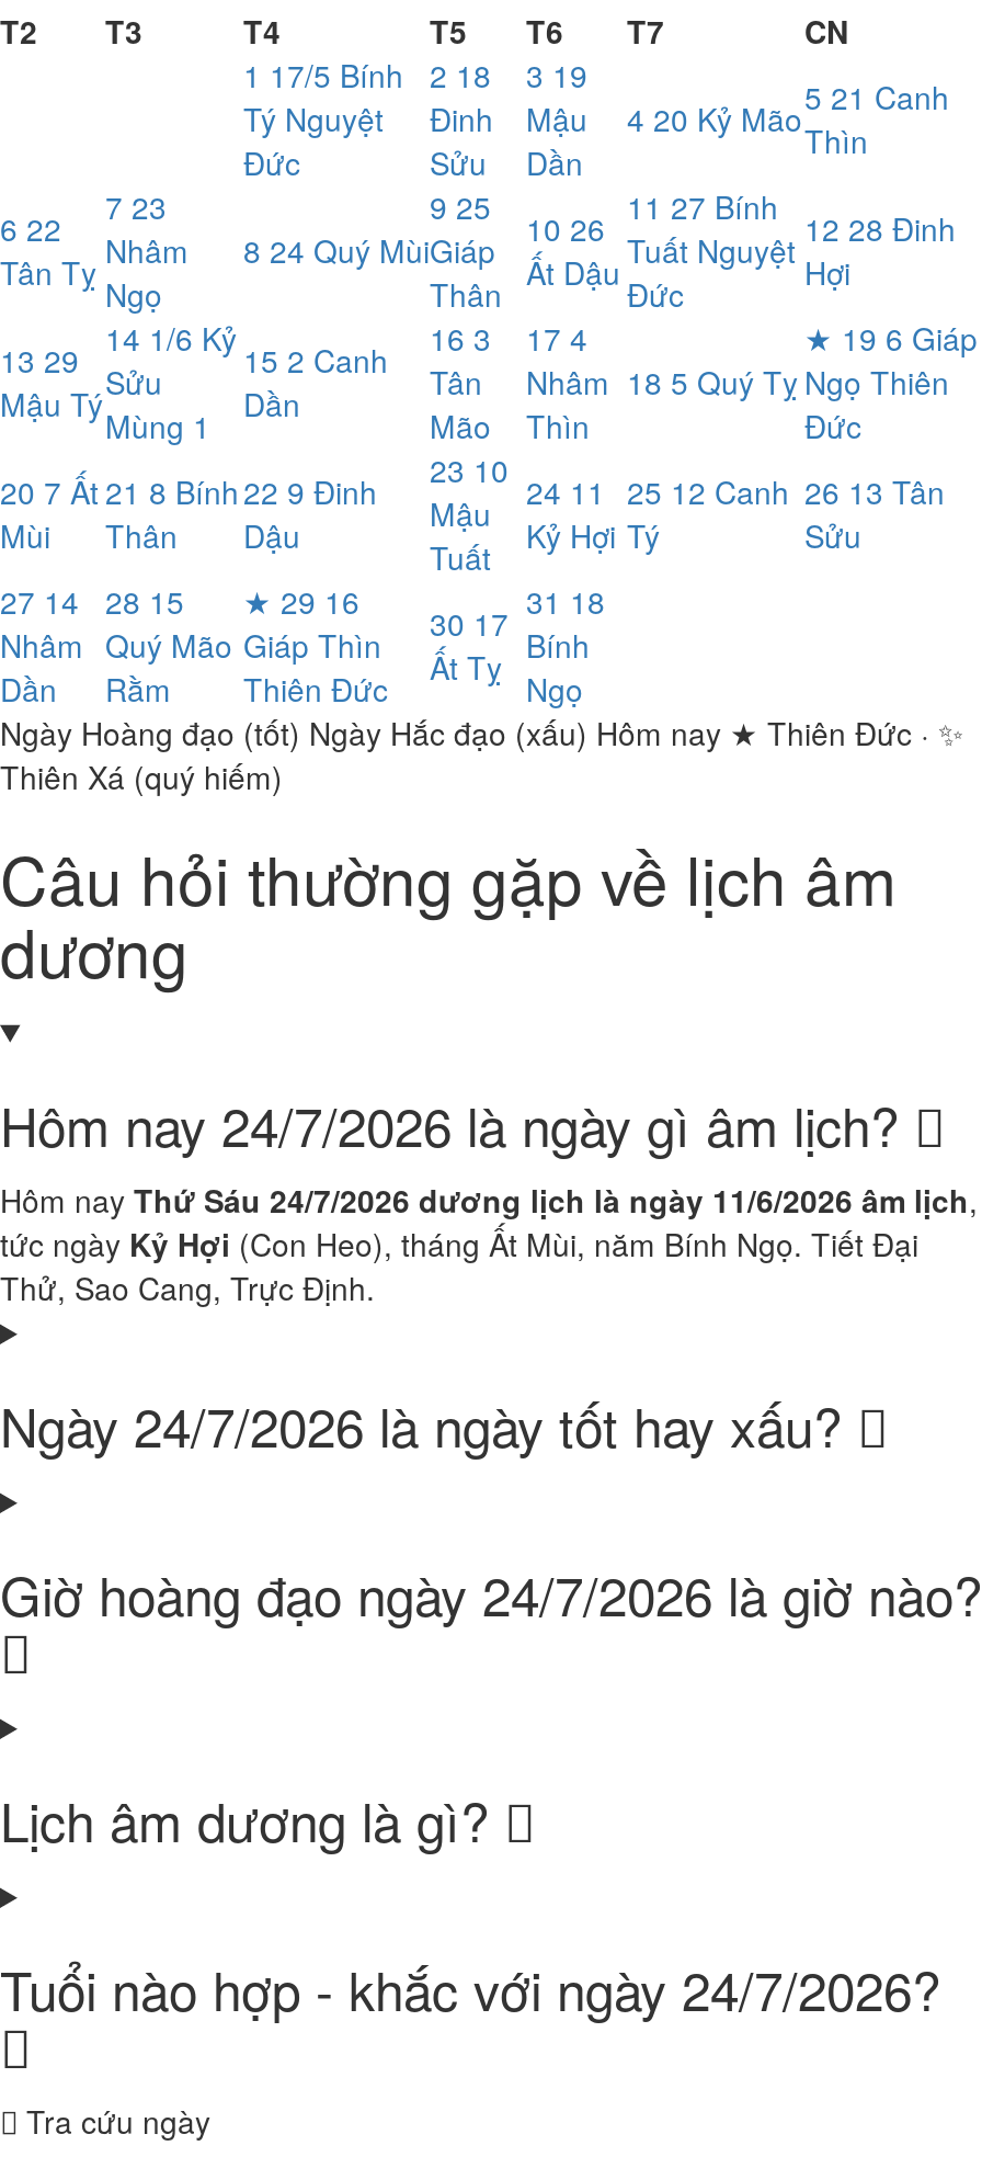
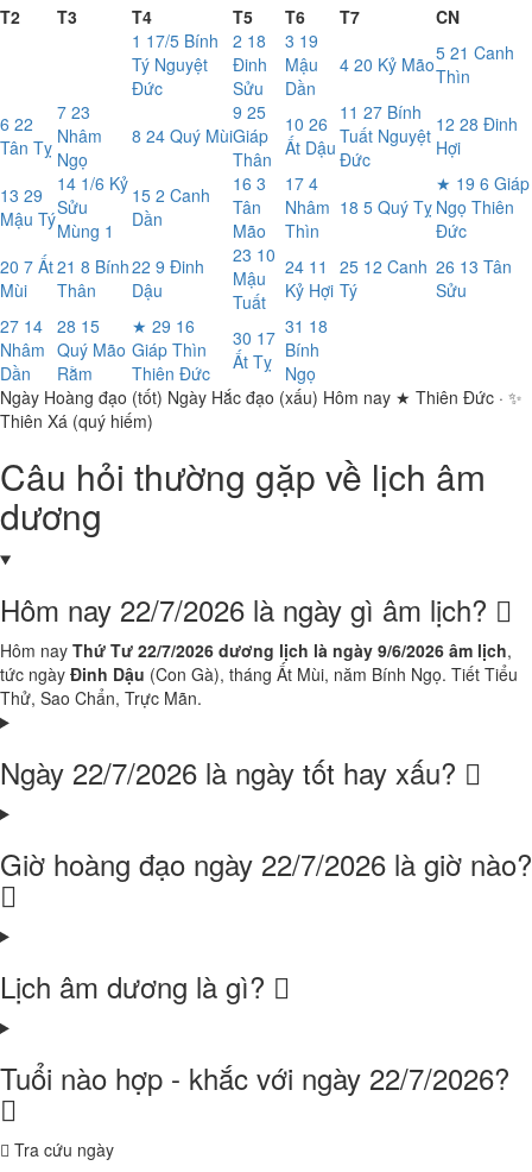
[0,1086,914,1162] Hôm nay 24/7/2026 là ngày gì âm lịch? -> [0,588,495,630] Hôm nay 22/7/2026 là ngày gì âm lịch?
[0,1178,978,1222] Hôm nay Thứ Sáu 24/7/2026 dương lịch là ngày 11/6/2026 âm lịch, -> [0,638,512,662] Hôm nay Thứ Tư 22/7/2026 dương lịch là ngày 9/6/2026 âm lịch,
[0,1222,918,1265] tức ngày Kỷ Hợi (Con Heo), tháng Ất Mùi, năm Bính Ngọ. Tiết Đại -> [0,662,518,686] tức ngày Đinh Dậu (Con Gà), tháng Ất Mùi, năm Bính Ngọ. Tiết Tiểu
[0,1265,375,1309] Thử, Sao Cang, Trực Định. -> [0,686,202,710] Thử, Sao Chẩn, Trực Mãn.
[0,1386,857,1463] Ngày 24/7/2026 là ngày tốt hay xấu? -> [0,751,464,793] Ngày 22/7/2026 là ngày tốt hay xấu?
[0,1555,982,1632] Giờ hoàng đạo ngày 24/7/2026 là giờ nào? -> [0,843,532,884] Giờ hoàng đạo ngày 22/7/2026 là giờ nào?
[0,1950,940,2027] Tuổi nào hợp - khắc với ngày 24/7/2026? -> [0,1057,509,1098] Tuổi nào hợp - khắc với ngày 22/7/2026?

